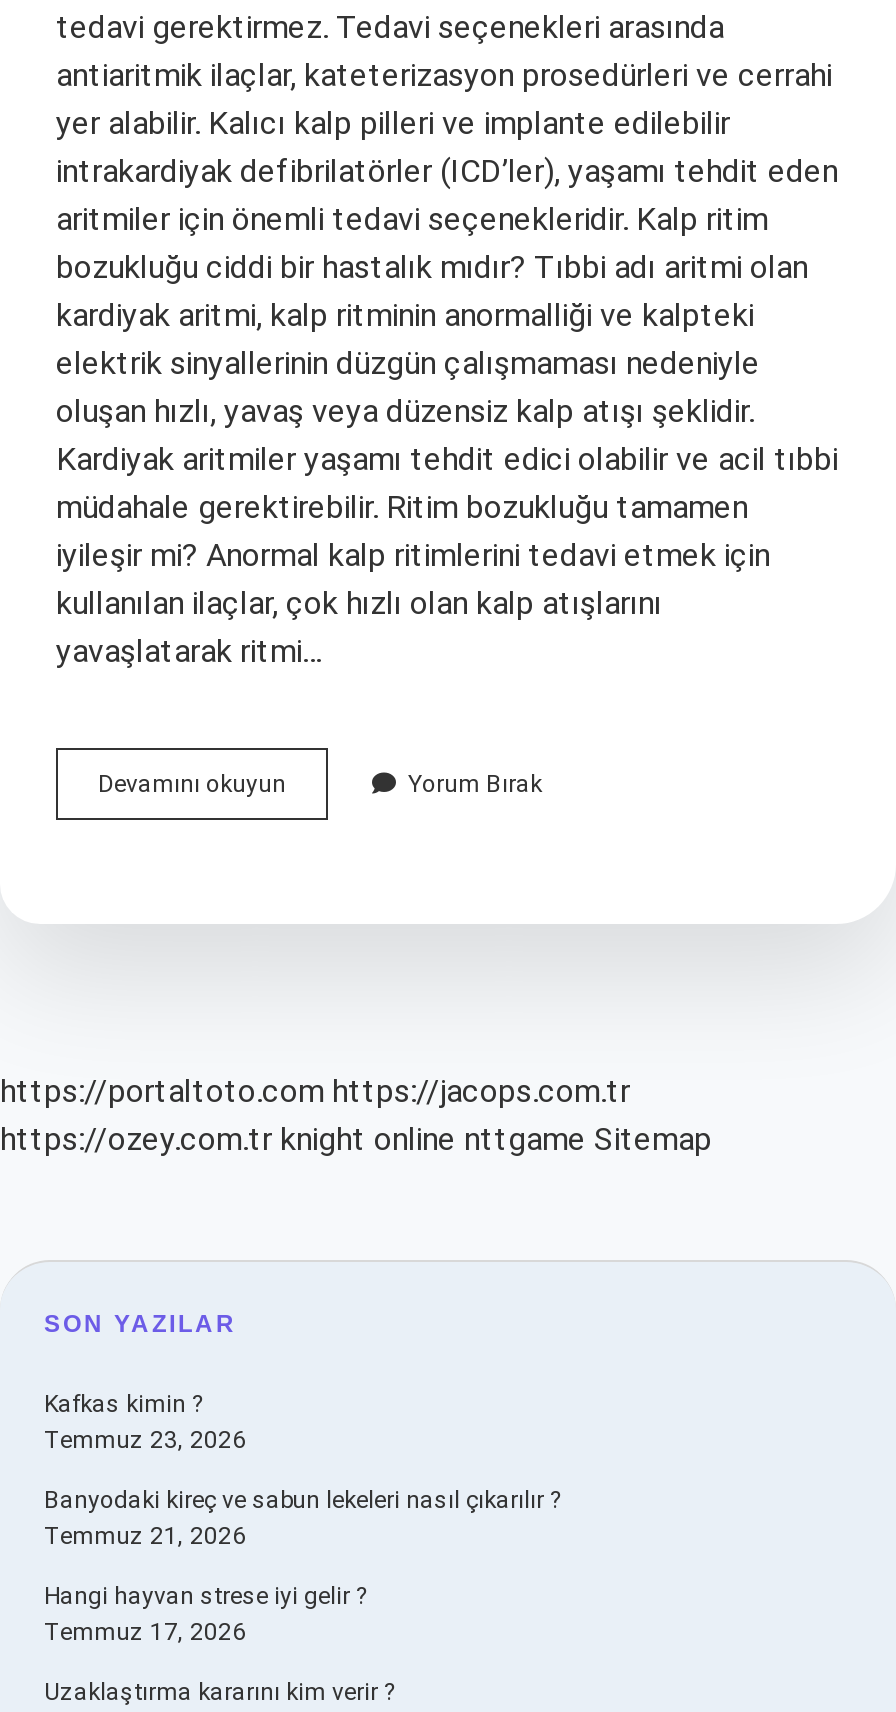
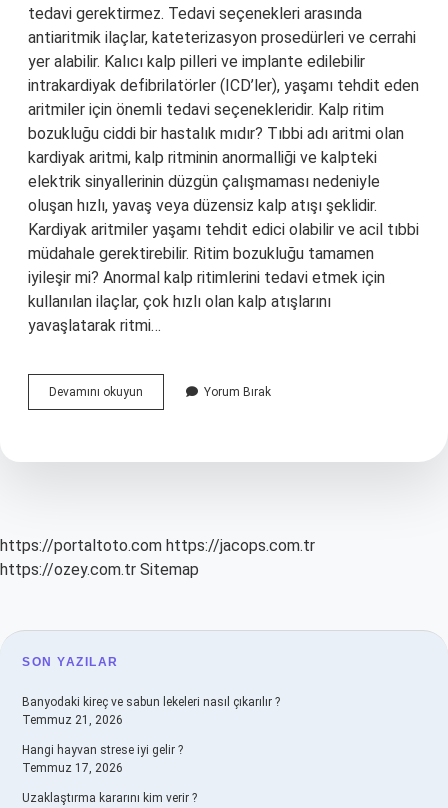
[0,1120,712,1158] https://ozey.com.tr knight online nttgame Sitemap -> [0,560,199,579] https://ozey.com.tr Sitemap
[44,1390,246,1454] Kafkas kimin ? | Temmuz 23, 2026 -> none

